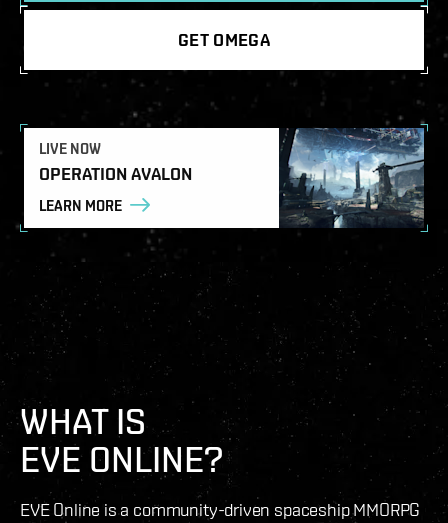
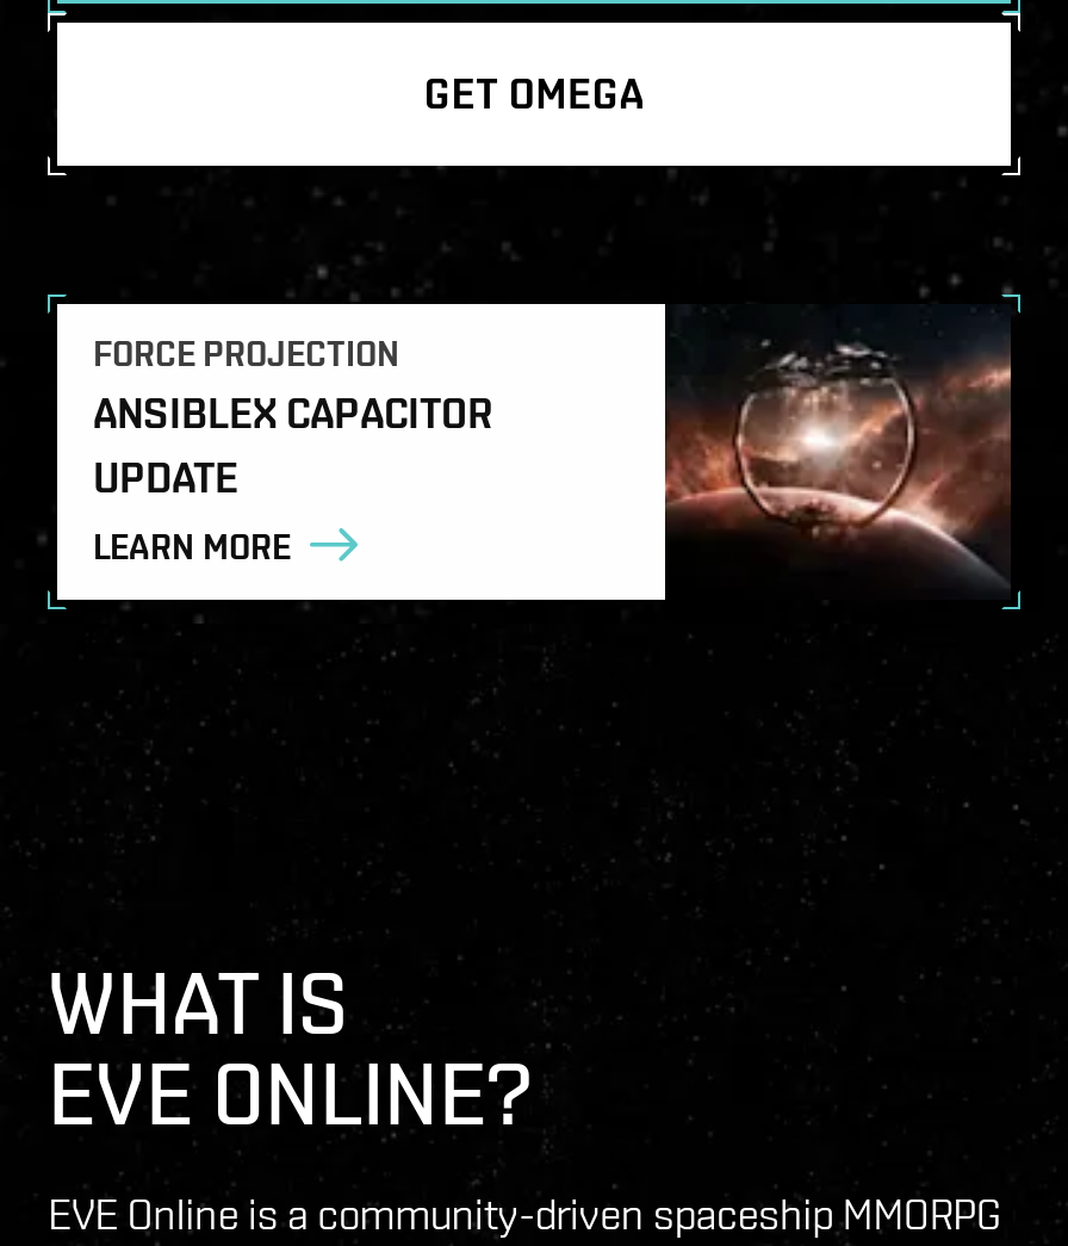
[279,127,425,229] [image] -> [663,326,1011,574] [image]
[39,140,192,184] LIVE NOW | OPERATION AVALON -> [93,333,493,502] FORCE PROJECTION | ANSIBLEX CAPACITOR | UPDATE
moved [39,197,122,215] -> [93,526,291,569]: LEARN MORE

